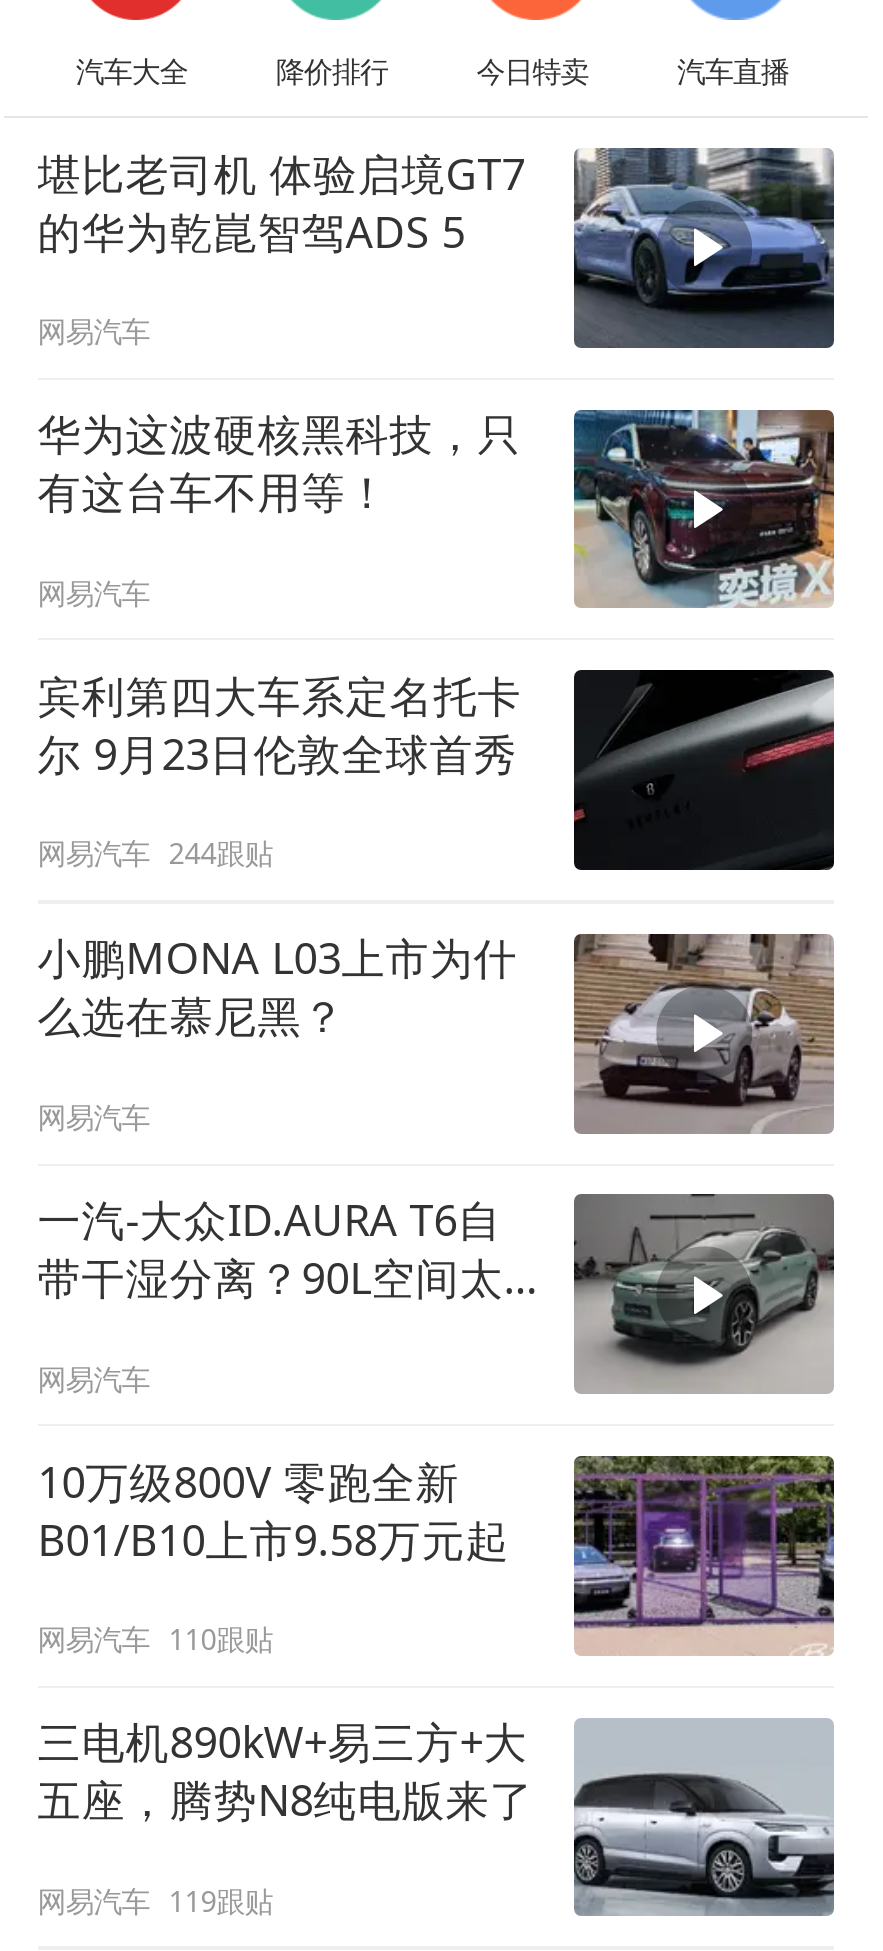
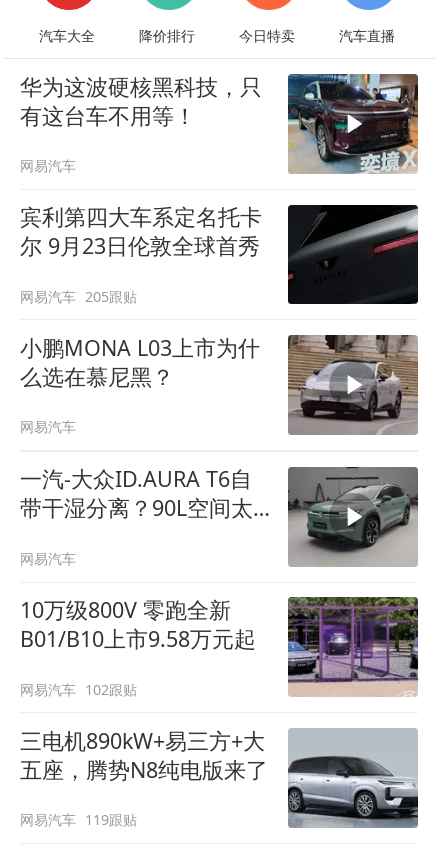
[37,143,836,350] [image] | 堪比老司机 体验启境GT7 | 的华为乾崑智驾ADS 5 | 网易汽车 -> none
[37,835,273,873] 网易汽车 244跟贴 -> [20,287,137,306] 网易汽车 205跟贴
[37,1620,273,1658] 网易汽车 110跟贴 -> [20,680,137,699] 网易汽车 102跟贴

